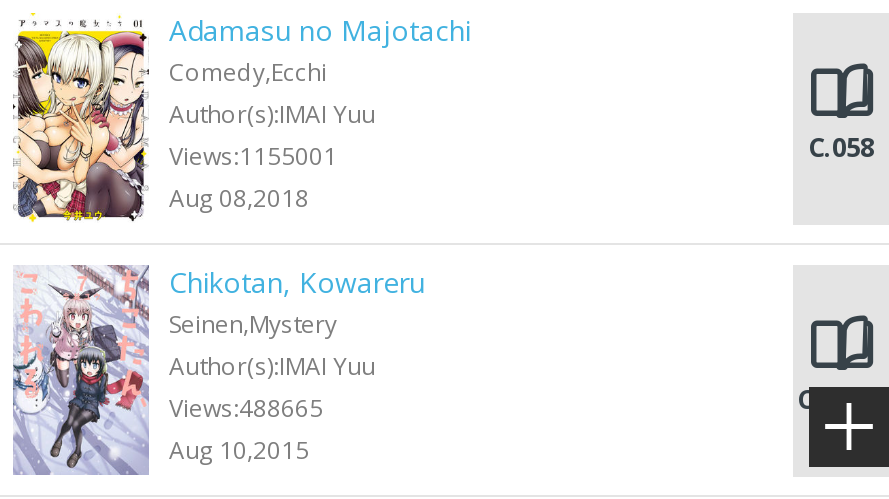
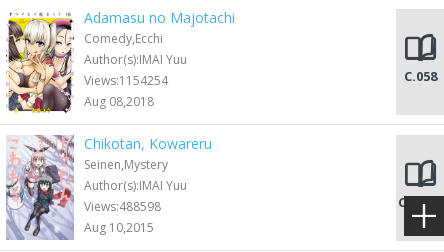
[169,139,337,173] Views:1155001 -> [84,72,168,89] Views:1154254
[169,391,323,425] Views:488665 -> [84,198,161,215] Views:488598

